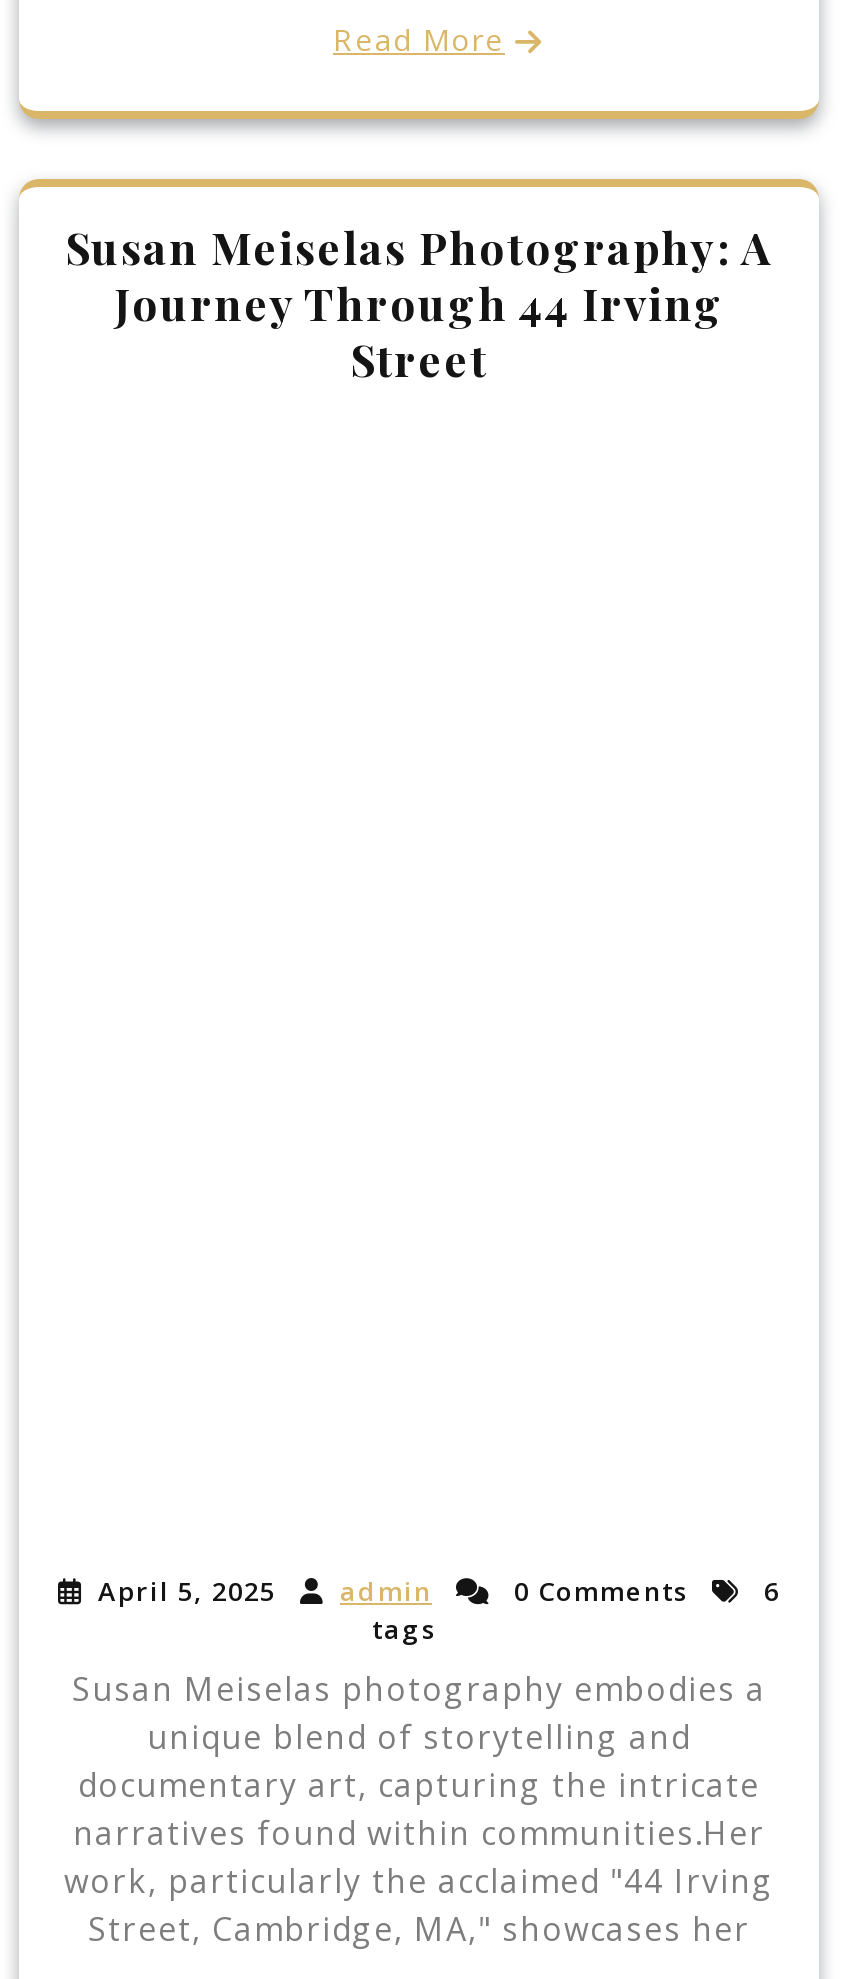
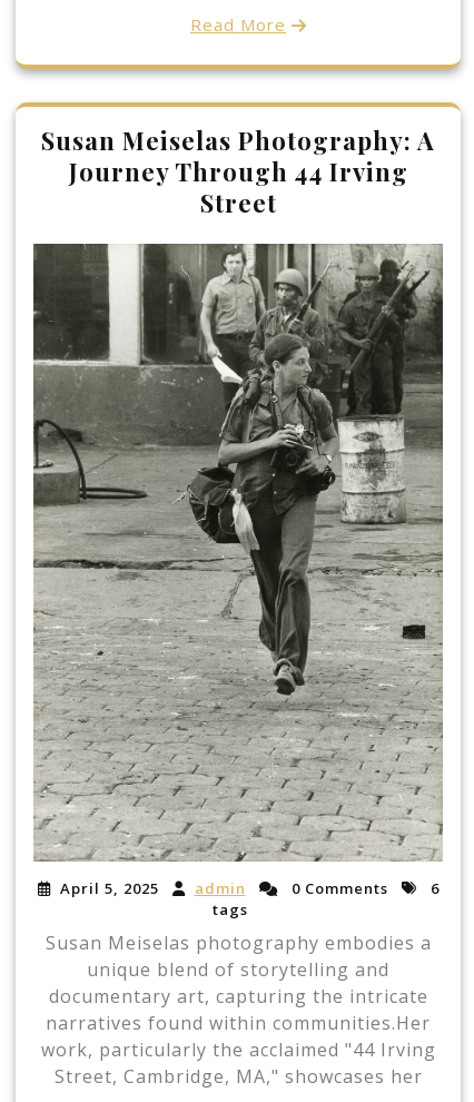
none -> [32,243,444,863] [image]

